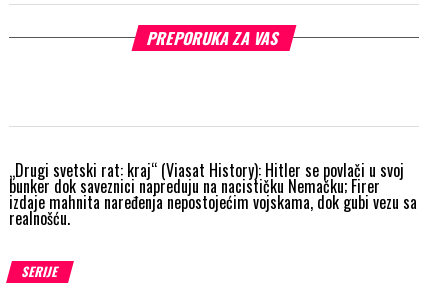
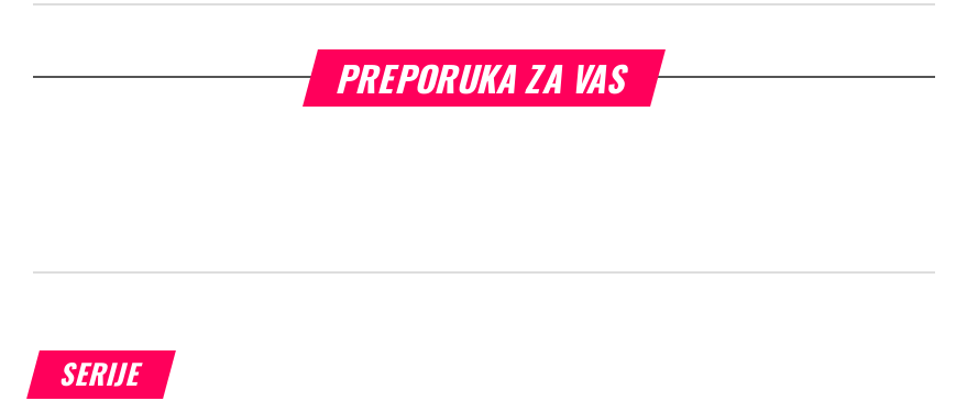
[9,158,417,230] „Drugi svetski rat: kraj“ (Viasat History): Hitler se povlači u svoj | bunker dok saveznici napreduju na nacističku Nemačku; Firer | izdaje mahnita naređenja nepostojećim vojskama, dok gubi vezu sa | realnošću. -> none

